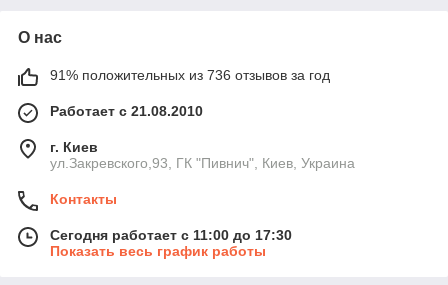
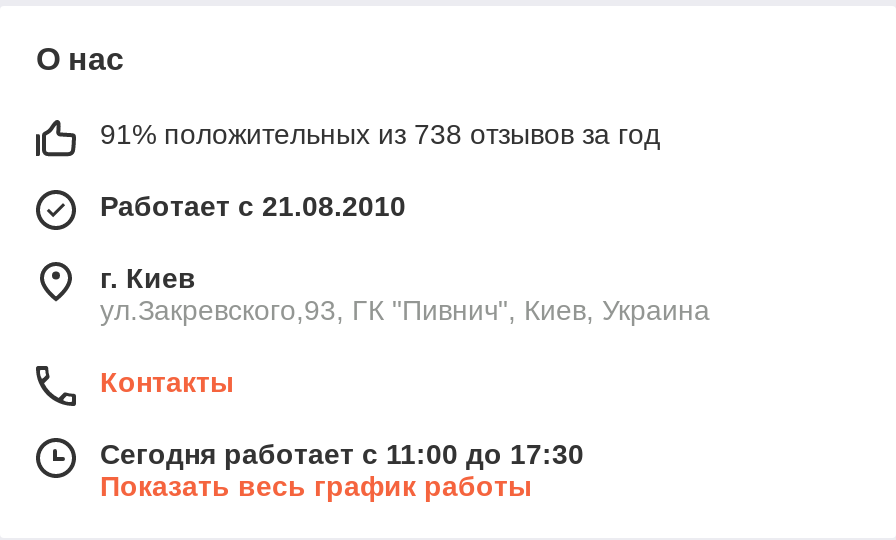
[50,67,330,83] 91% положительных из 736 отзывов за год -> [100,118,660,150] 91% положительных из 738 отзывов за год

